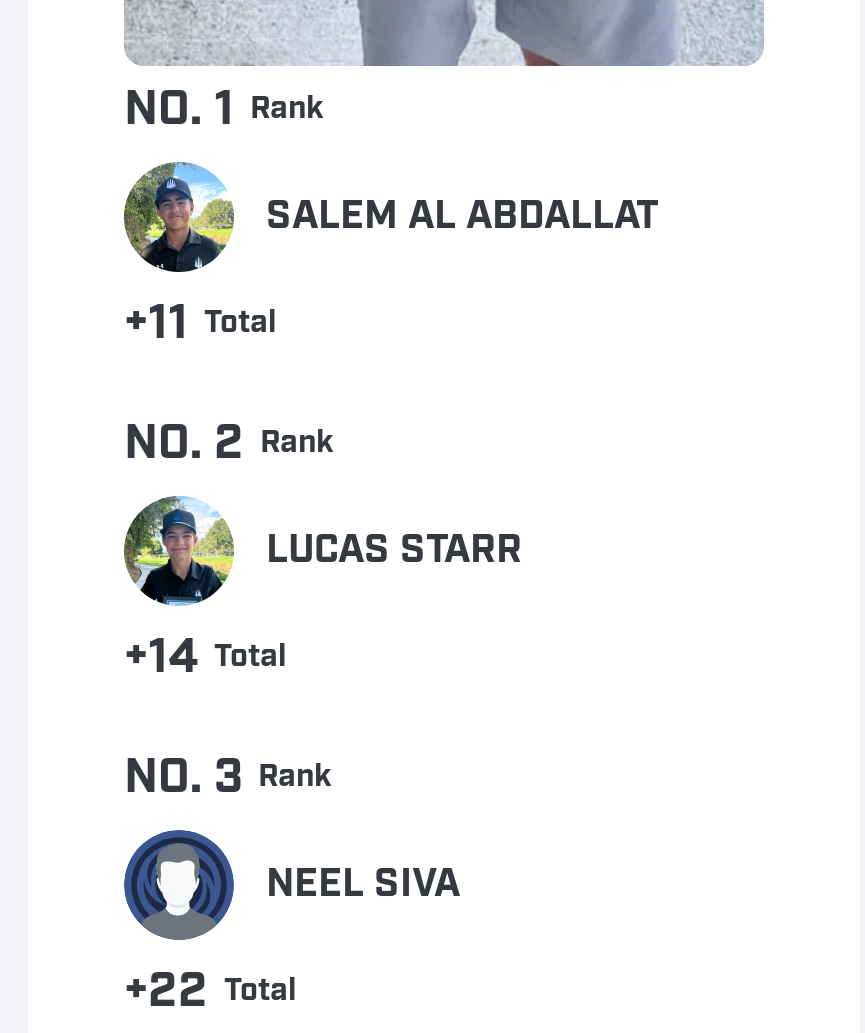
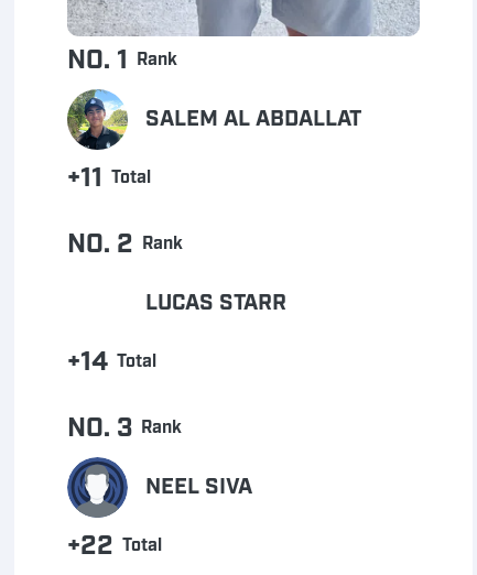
[122,494,236,608] [image] -> none

